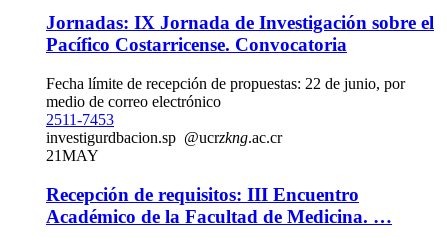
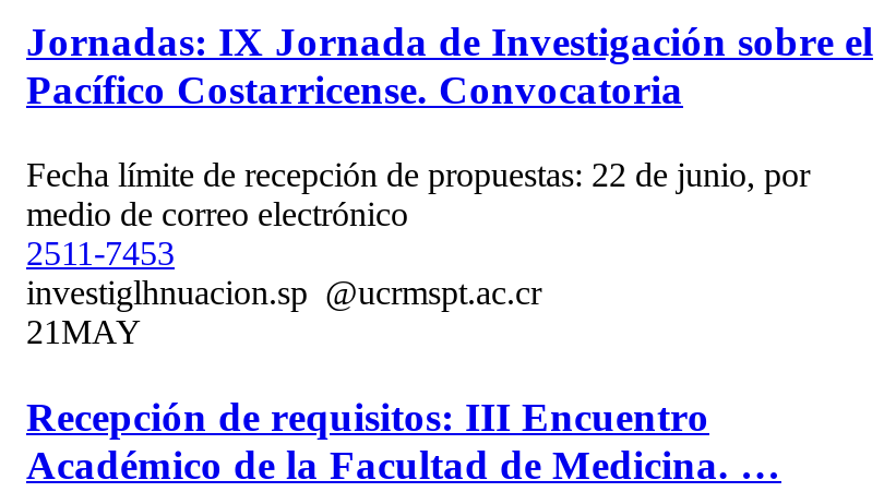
[46,129,282,146] investigurdbacion.sp @ucrzkng.ac.cr -> [26,274,541,311] investiglhnuacion.sp @ucrmspt.ac.cr

